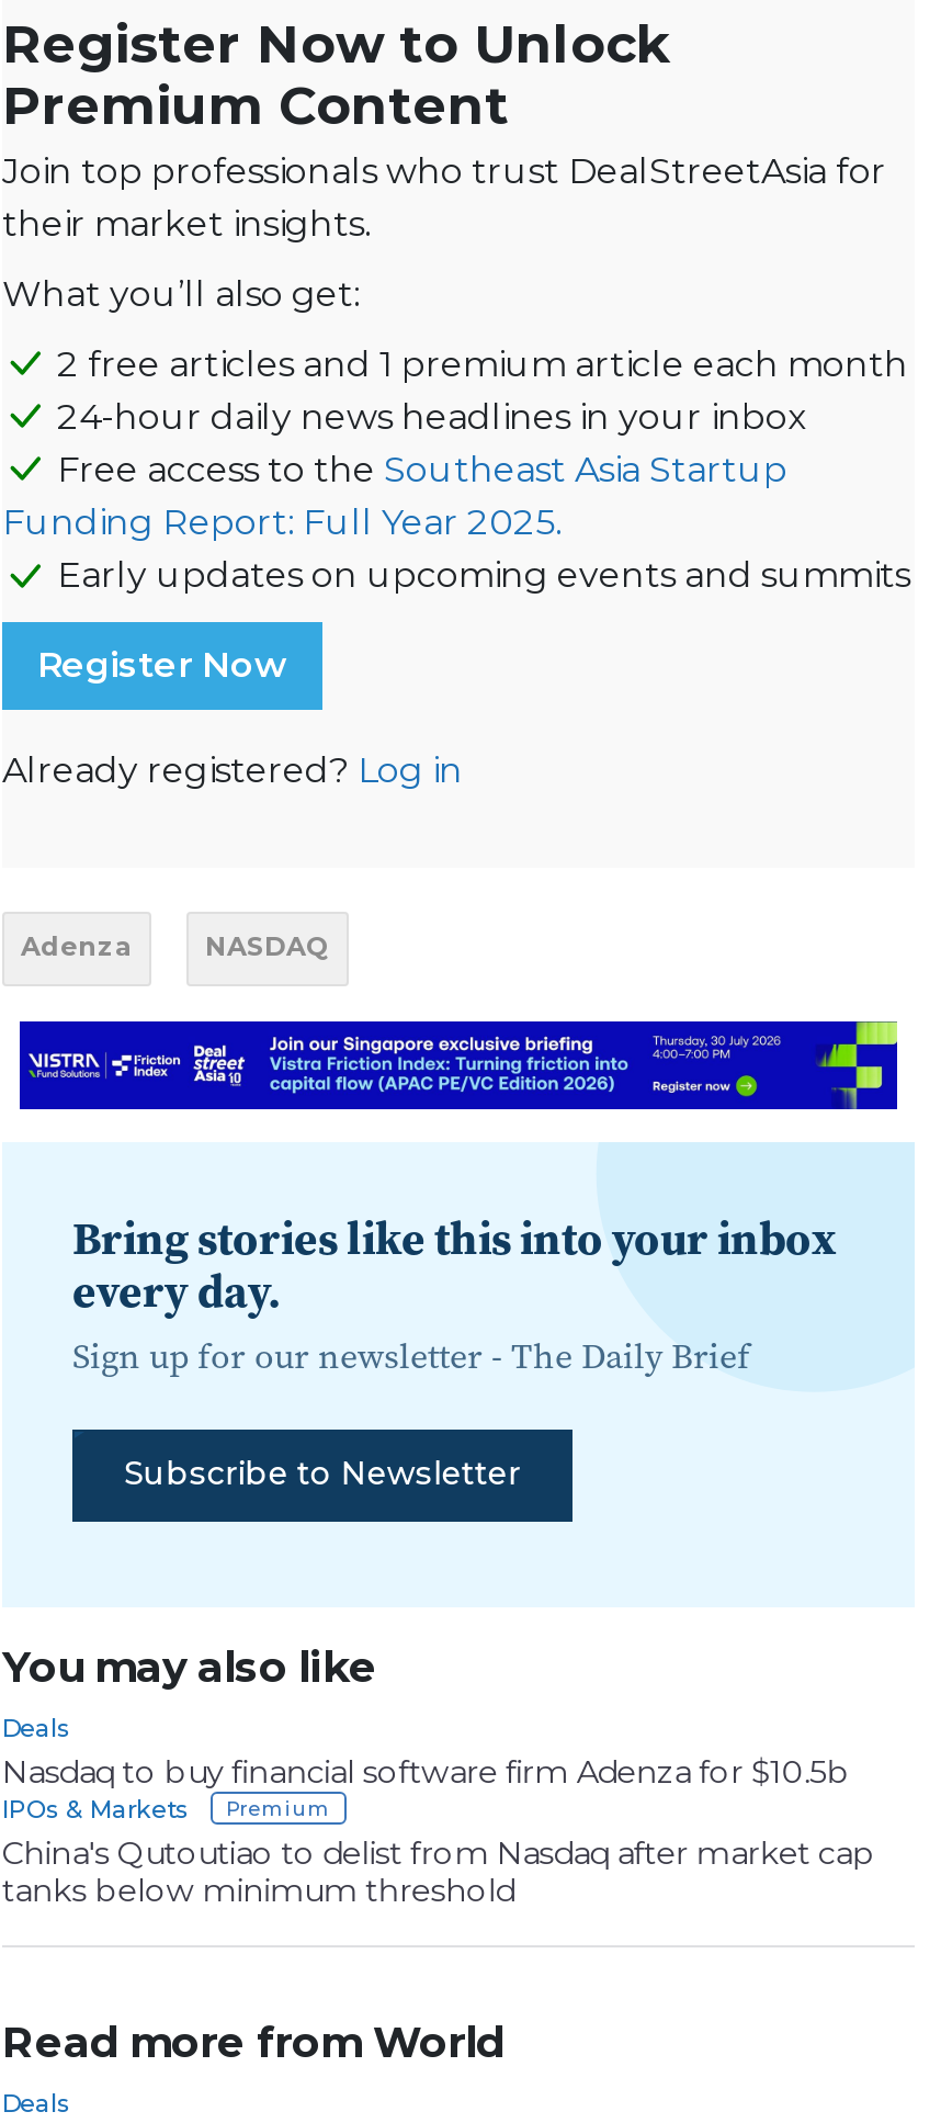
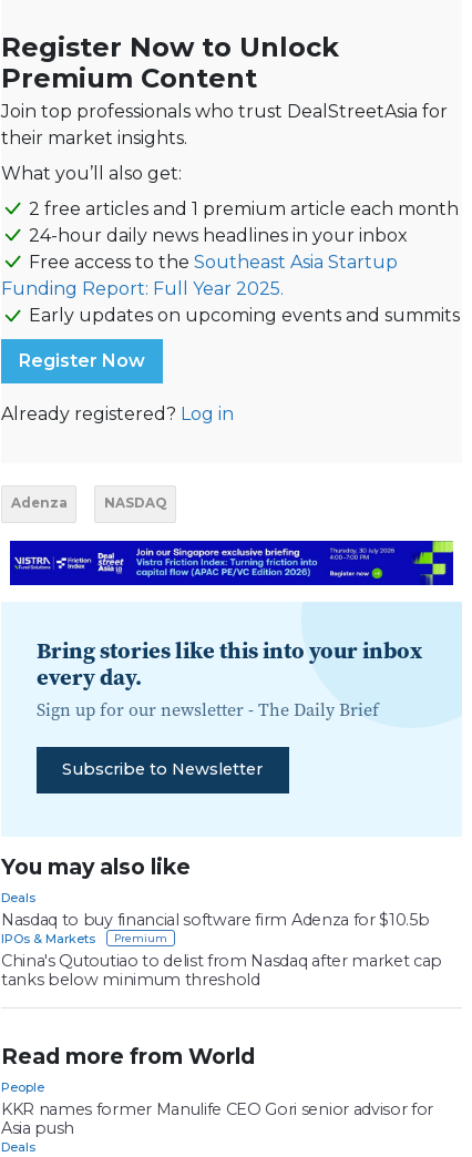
none -> [1,1079,433,1138] People | KKR names former Manulife CEO Gori senior advisor for | Asia push

